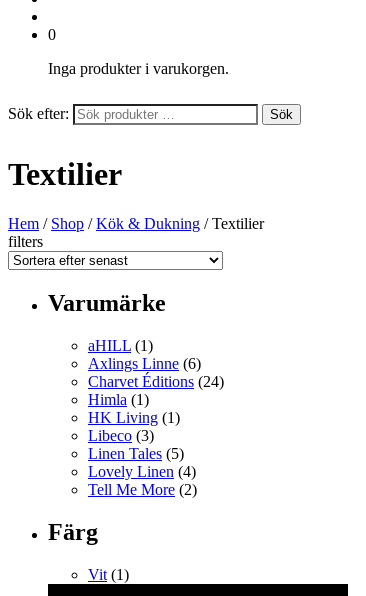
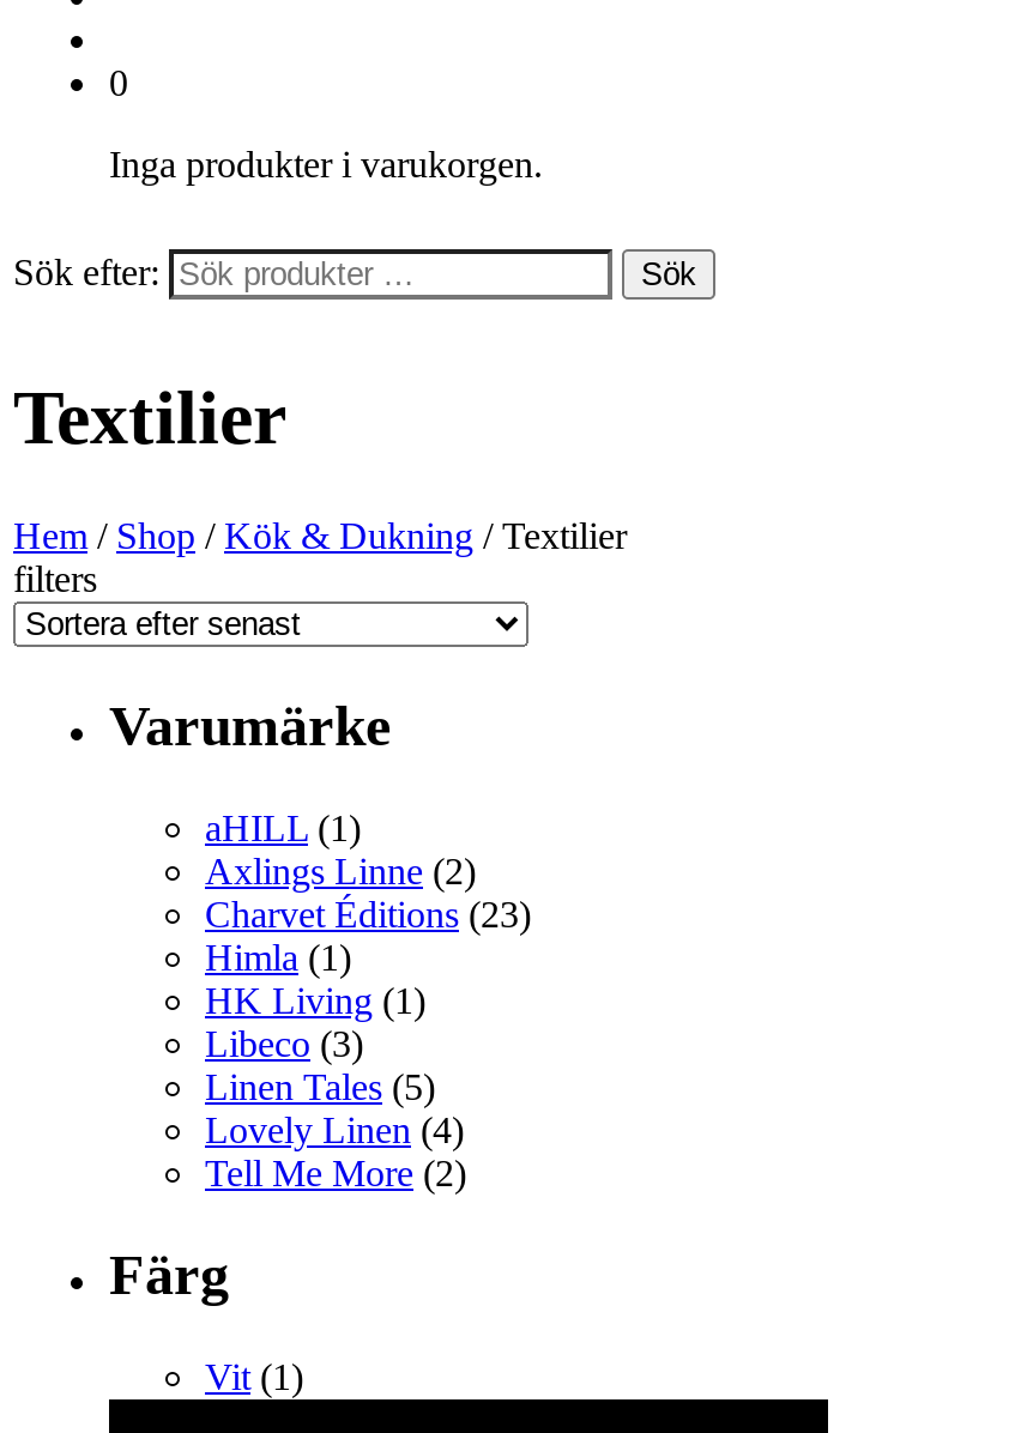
[88,355,201,372] Axlings Linne (6) -> [205,850,476,891] Axlings Linne (2)
[88,373,224,390] Charvet Éditions (24) -> [205,893,531,934] Charvet Éditions (23)

